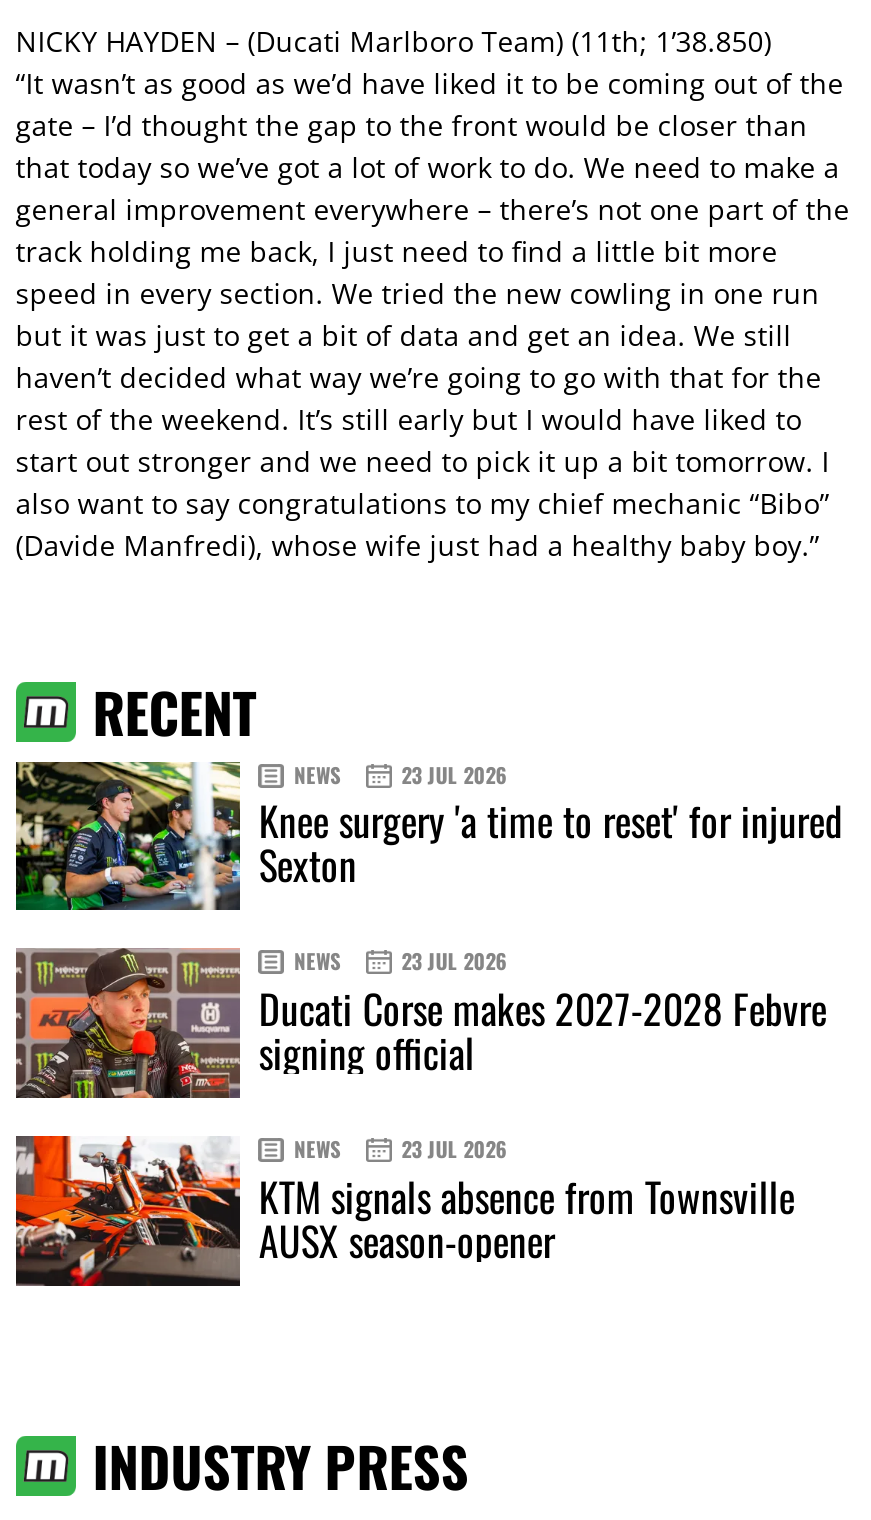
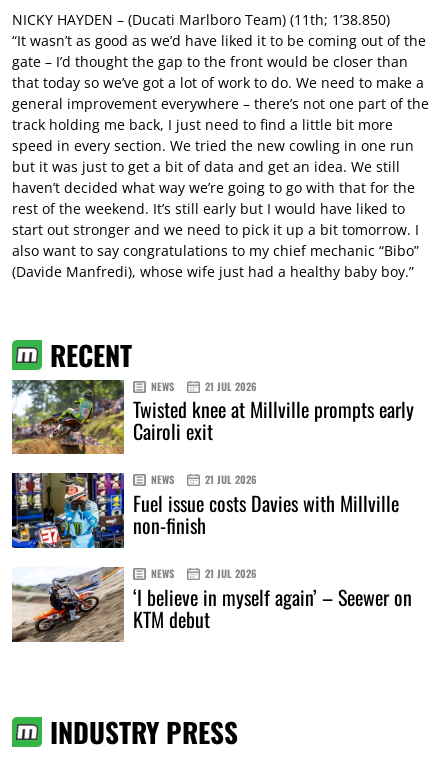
[14,759,843,912] [image] | 23 JUL 2026 | Knee surgery 'a time to reset' for injured | Sexton -> [11,378,414,455] [image] | 21 JUL 2026 | Twisted knee at Millville prompts early | Cairoli exit
[14,947,827,1100] [image] | 23 JUL 2026 | Ducati Corse makes 2027-2028 Febvre | signing official -> [11,472,399,549] [image] | 21 JUL 2026 | Fuel issue costs Davies with Millville | non-finish
[14,1134,795,1288] [image] | 23 JUL 2026 | KTM signals absence from Townsville | AUSX season-opener -> [11,566,412,643] [image] | 21 JUL 2026 | ‘I believe in myself again’ – Seewer on | KTM debut

